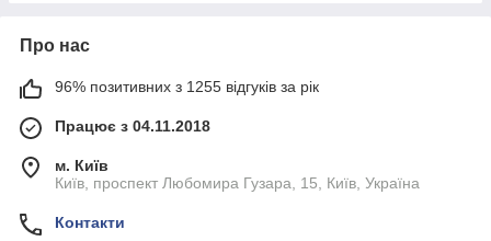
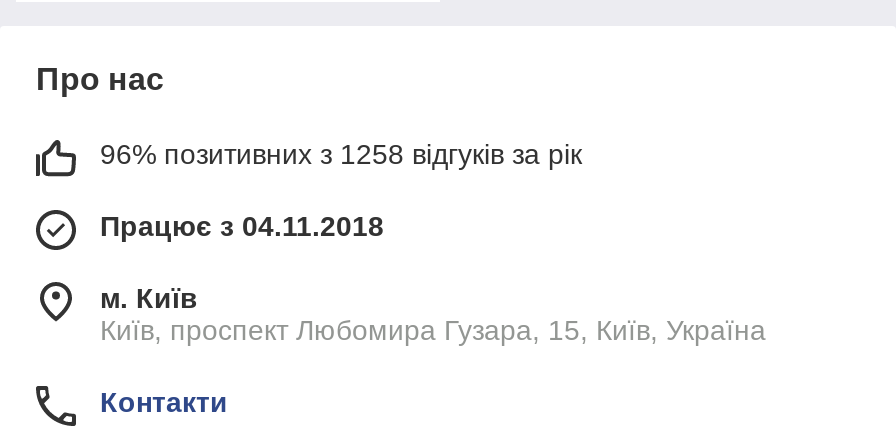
[55,78,319,95] 96% позитивних з 1255 відгуків за рік -> [100,138,582,170] 96% позитивних з 1258 відгуків за рік

